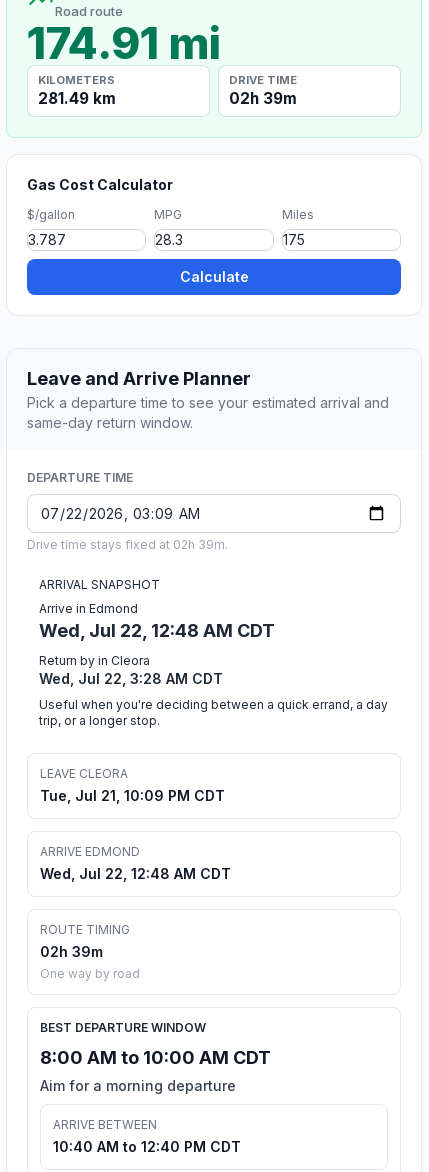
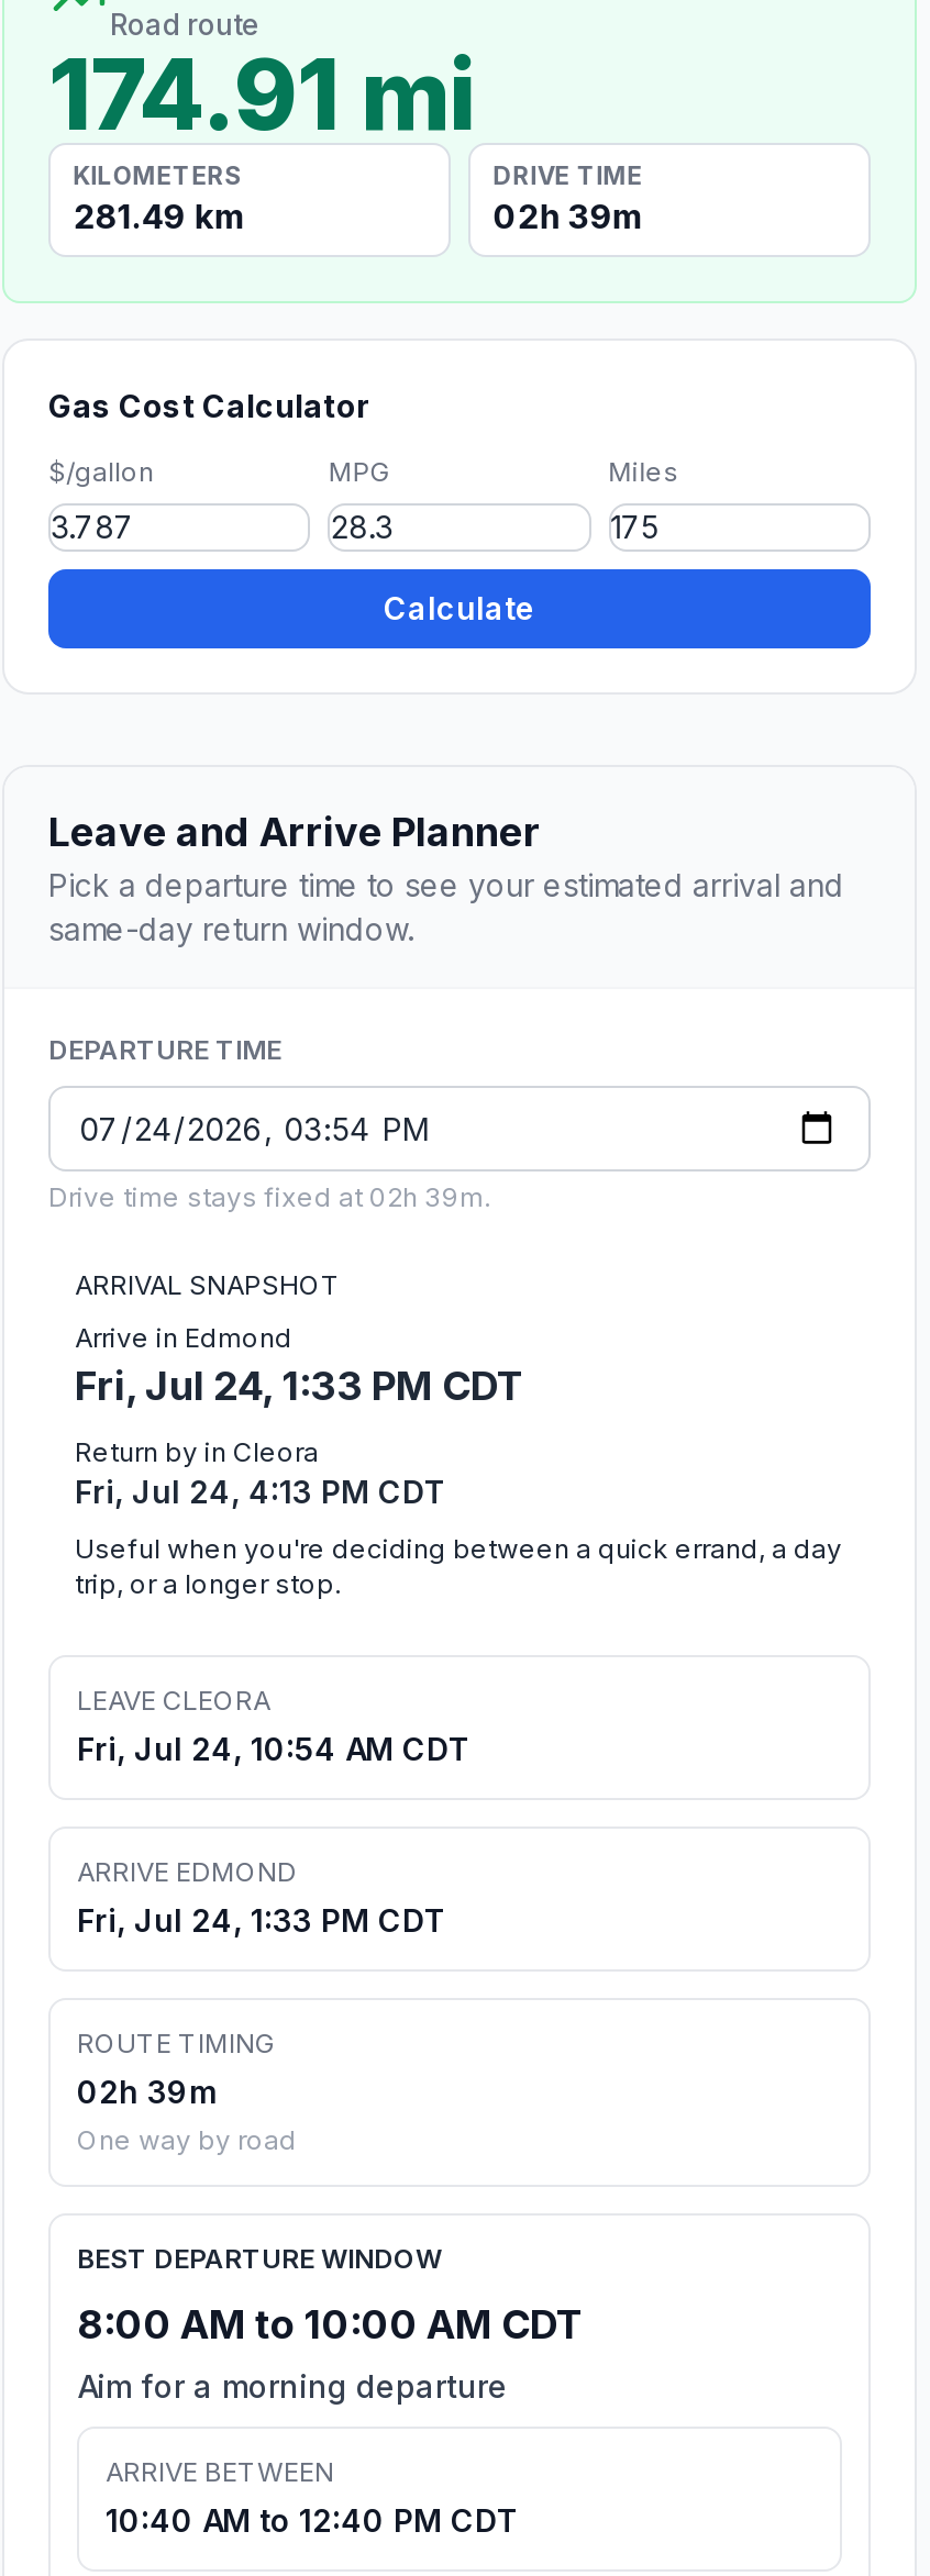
[39,620,275,641] Wed, Jul 22, 12:48 AM CDT -> [75,1363,525,1409] Fri, Jul 24, 1:33 PM CDT
[39,670,223,687] Wed, Jul 22, 3:28 AM CDT -> [75,1473,446,1510] Fri, Jul 24, 4:13 PM CDT
[40,787,225,804] Tue, Jul 21, 10:09 PM CDT -> [77,1730,470,1768] Fri, Jul 24, 10:54 AM CDT
[40,865,231,882] Wed, Jul 22, 12:48 AM CDT -> [77,1902,446,1939] Fri, Jul 24, 1:33 PM CDT

